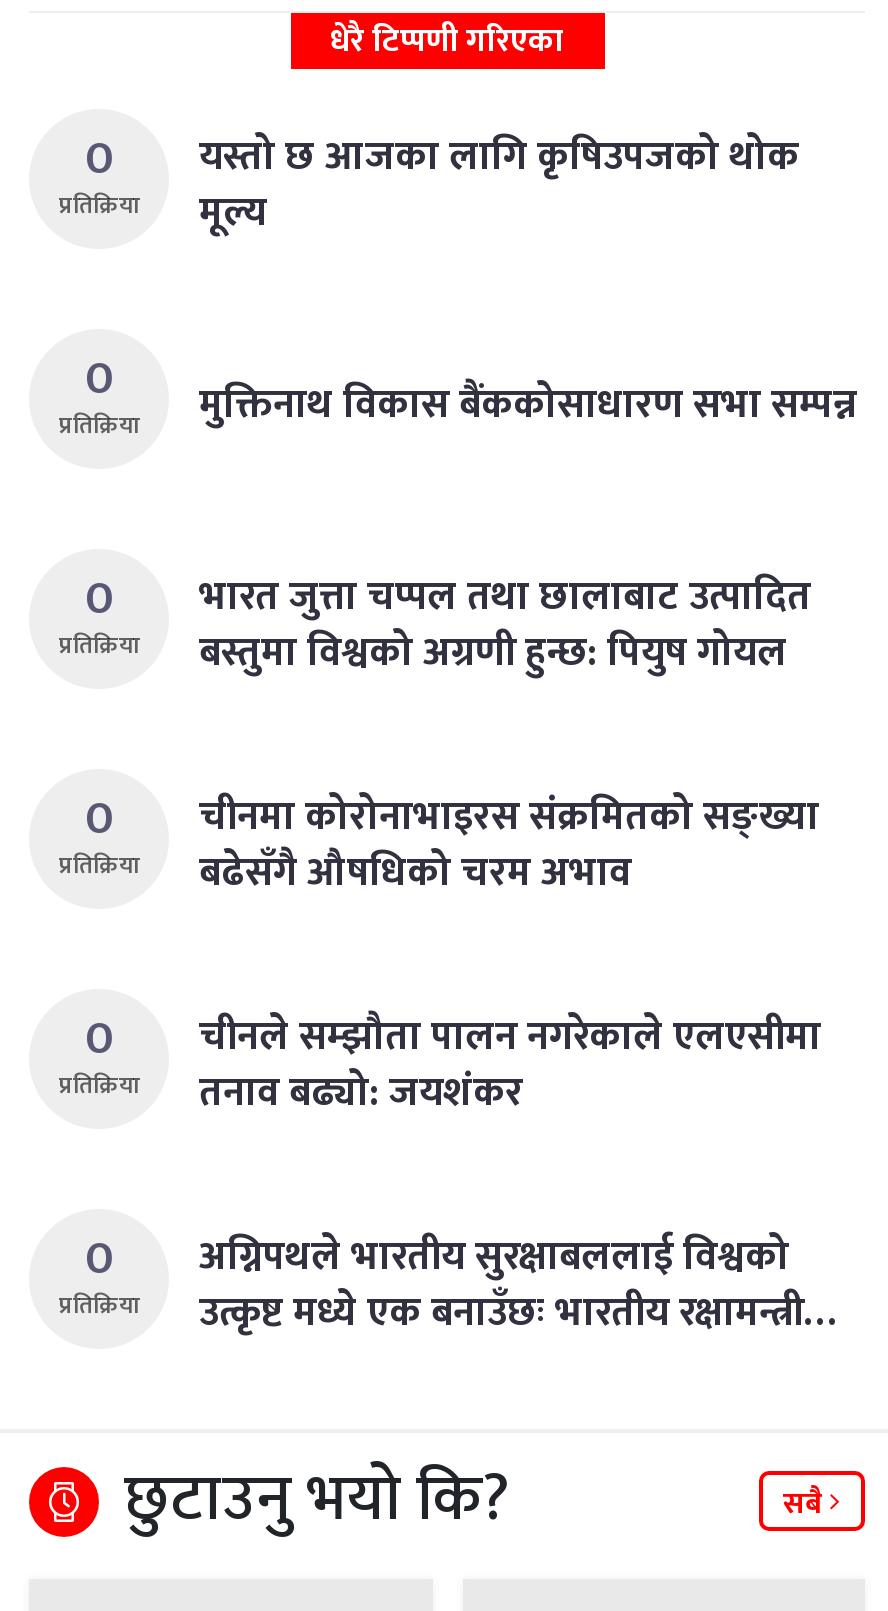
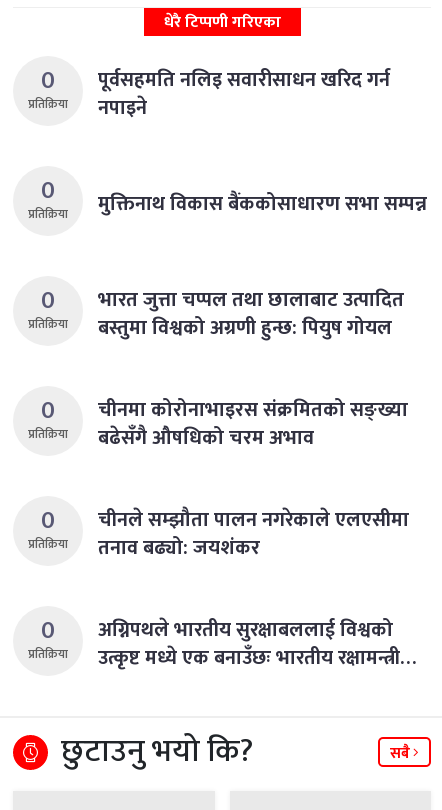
[199,122,799,246] यस्तो छ आजका लागि कृषिउपजको थोक | मूल्य -> [98,63,390,125] पूर्वसहमति नलिइ सवारीसाधन खरिद गर्न | नपाइने

